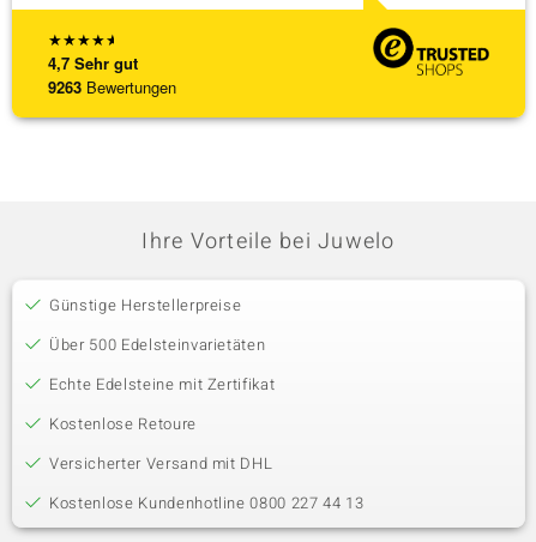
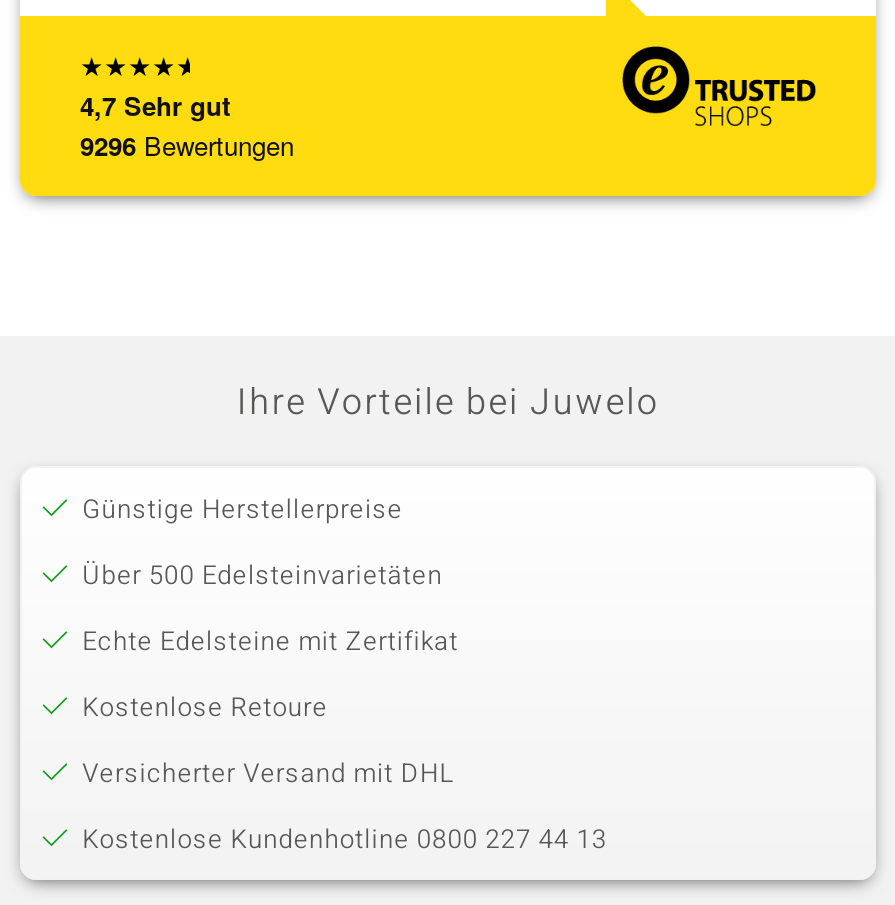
[48,76,176,98] 9263 Bewertungen -> [80,126,294,164] 9296 Bewertungen

